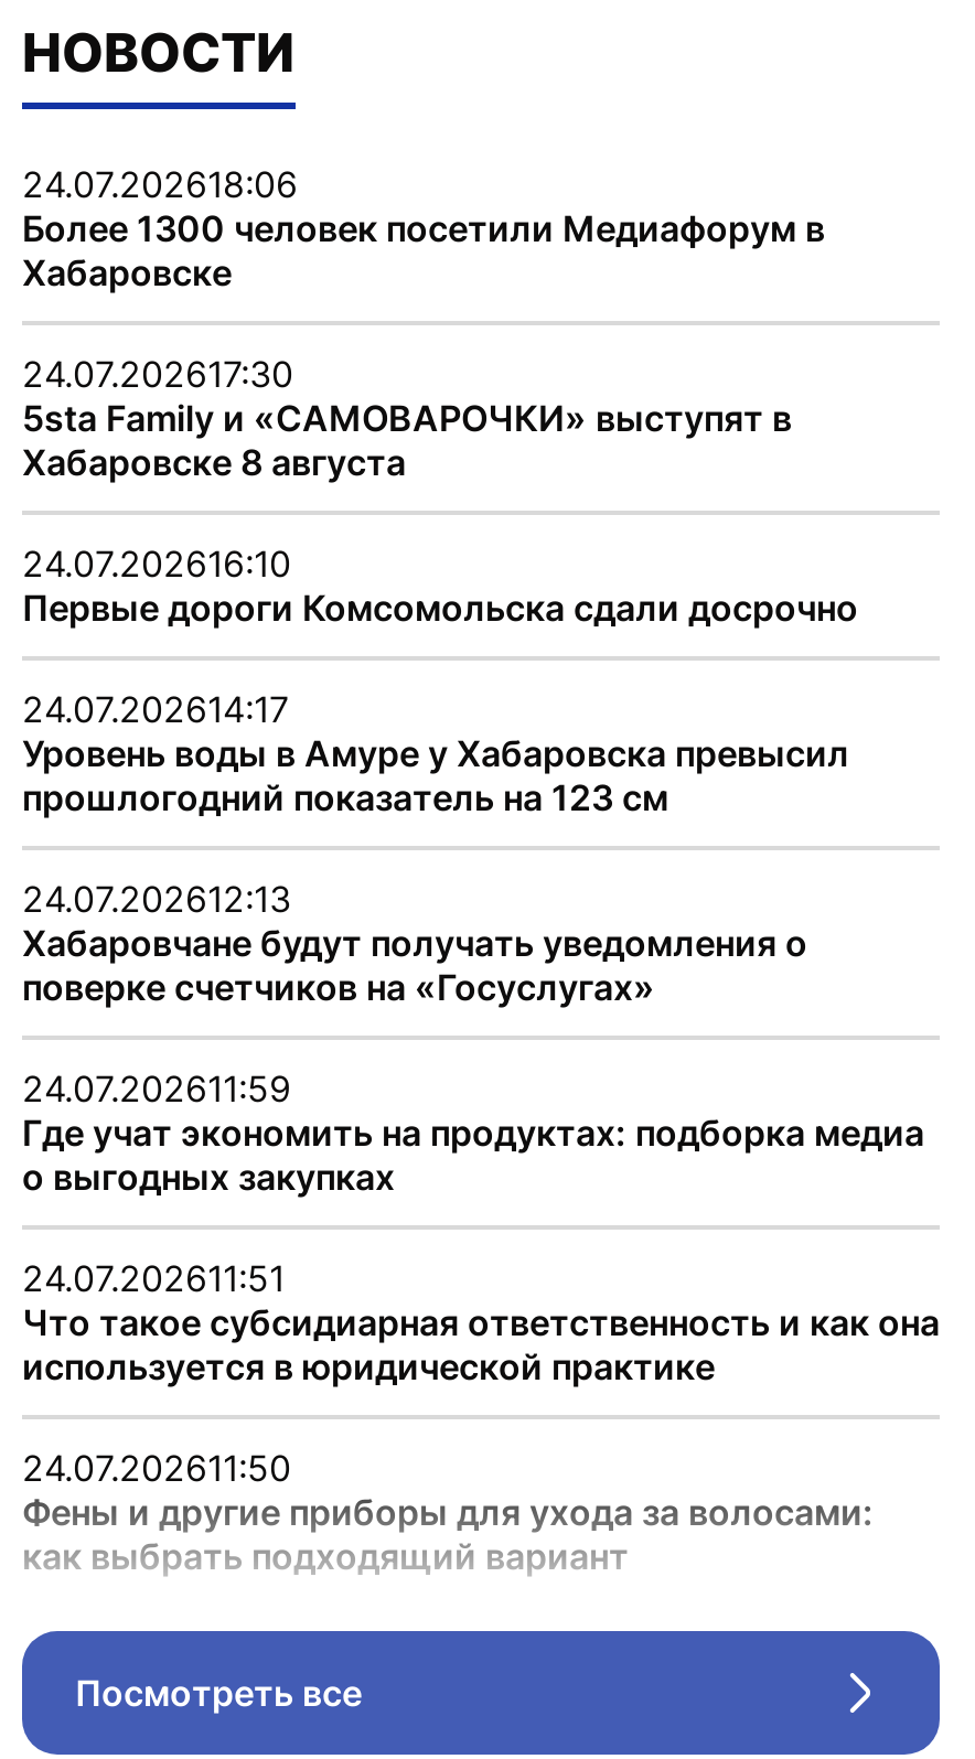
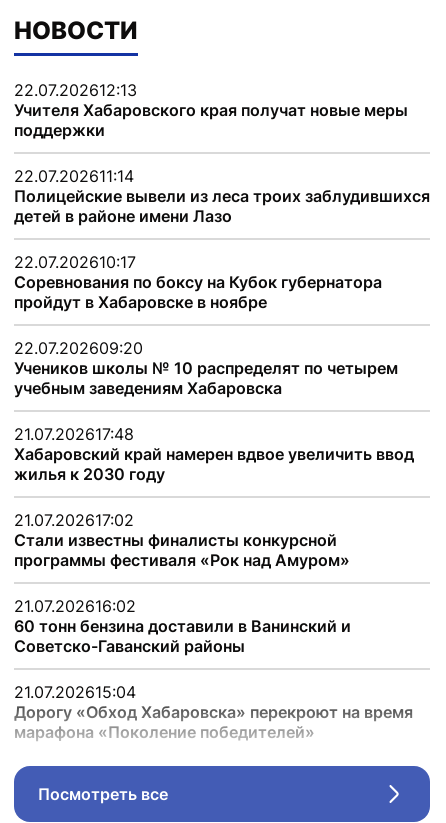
[22,162,825,294] 24.07.202618:06 | Более 1300 человек посетили Медиафорум в | Хабаровске -> [14,80,408,140] 22.07.202612:13 | Учителя Хабаровского края получат новые меры | поддержки
[22,352,792,484] 24.07.202617:30 | 5sta Family и «САМОВАРОЧКИ» выступят в | Хабаровске 8 августа -> [14,166,430,226] 22.07.202611:14 | Полицейские вывели из леса троих заблудившихся | детей в районе имени Лазо
[22,541,858,630] 24.07.202616:10 | Первые дороги Комсомольска сдали досрочно -> [14,252,382,312] 22.07.202610:17 | Соревнования по боксу на Кубок губернатора | пройдут в Хабаровске в ноябре
[22,687,849,819] 24.07.202614:17 | Уровень воды в Амуре у Хабаровска превысил | прошлогодний показатель на 123 см -> [14,338,398,398] 22.07.202609:20 | Учеников школы № 10 распределят по четырем | учебным заведениям Хабаровска
[22,877,807,1009] 24.07.202612:13 | Хабаровчане будут получать уведомления о | поверке счетчиков на «Госуслугах» -> [14,424,414,484] 21.07.202617:48 | Хабаровский край намерен вдвое увеличить ввод | жилья к 2030 году
[22,1066,924,1199] 24.07.202611:59 | Где учат экономить на продуктах: подборка медиа | о выгодных закупках -> [14,510,350,570] 21.07.202617:02 | Стали известны финалисты конкурсной | программы фестиваля «Рок над Амуром»
[22,1256,940,1388] 24.07.202611:51 | Что такое субсидиарная ответственность и как она | используется в юридической практике -> [14,596,351,656] 21.07.202616:02 | 60 тонн бензина доставили в Ванинский и | Советско-Гаванский районы
[22,1446,874,1578] 24.07.202611:50 | Фены и другие приборы для ухода за волосами: | как выбрать подходящий вариант -> [14,682,413,742] 21.07.202615:04 | Дорогу «Обход Хабаровска» перекроют на время | марафона «Поколение победителей»

